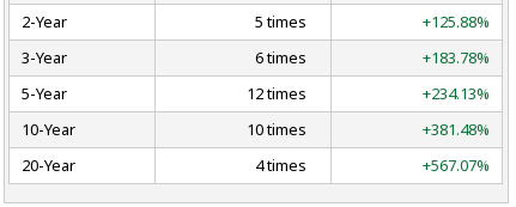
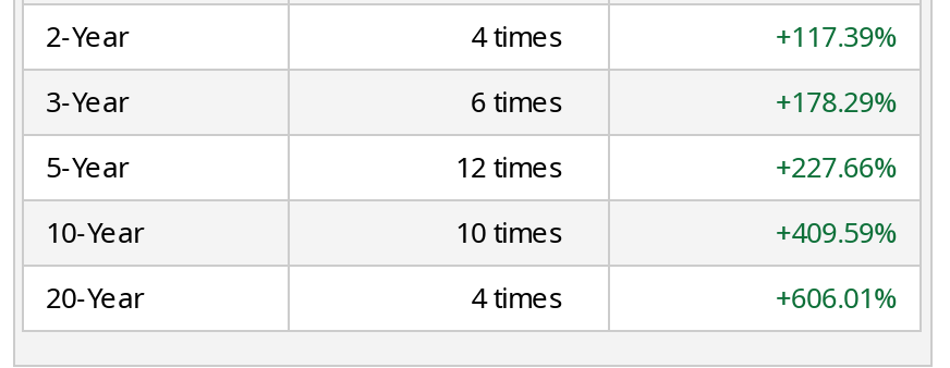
[255,11,307,32] 5 times -> [471,16,565,55] 4 times
[423,11,490,32] +125.88% -> [776,16,898,55] +117.39%
[423,46,490,68] +183.78% -> [776,81,898,120] +178.29%
[423,82,490,104] +234.13% -> [776,147,898,186] +227.66%
[423,118,490,140] +381.48% -> [776,212,898,251] +409.59%
[423,154,490,176] +567.07% -> [776,277,898,316] +606.01%

